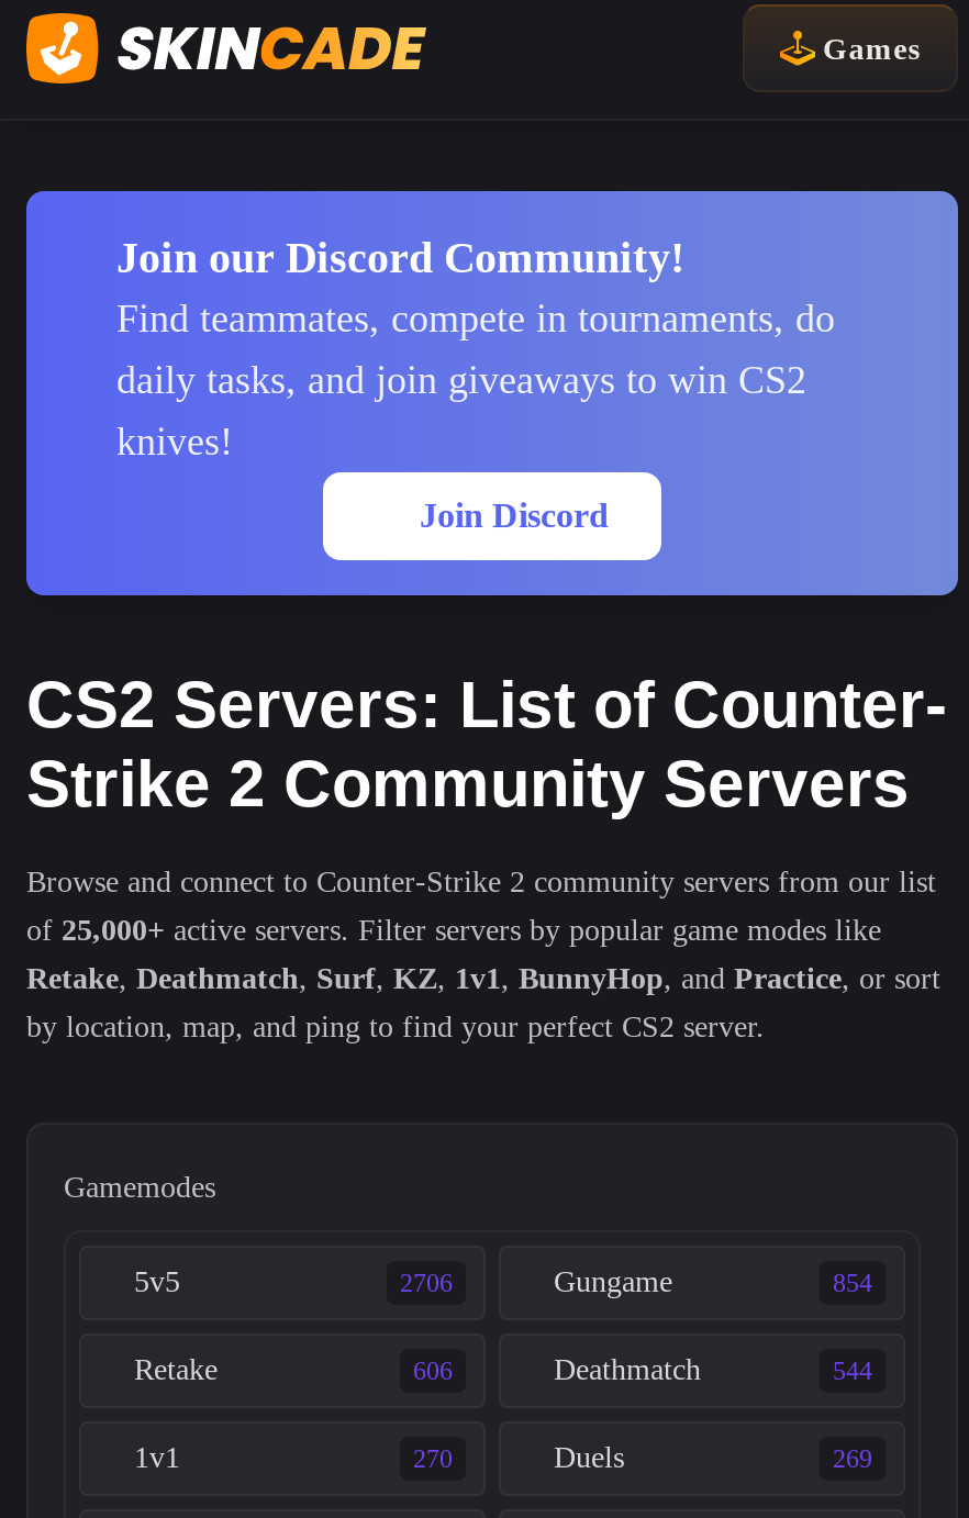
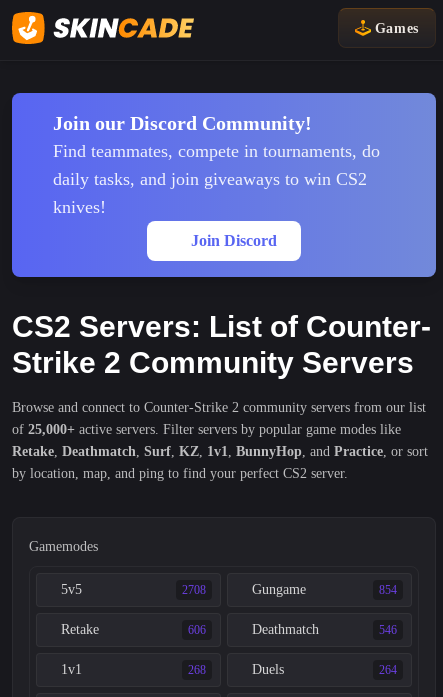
[400,1268,453,1298] 2706 -> [182,583,206,597] 2708
[833,1355,872,1386] 544 -> [379,623,397,637] 546
[413,1443,453,1474] 270 -> [188,663,206,677] 268
[833,1443,872,1474] 269 -> [379,663,397,677] 264

